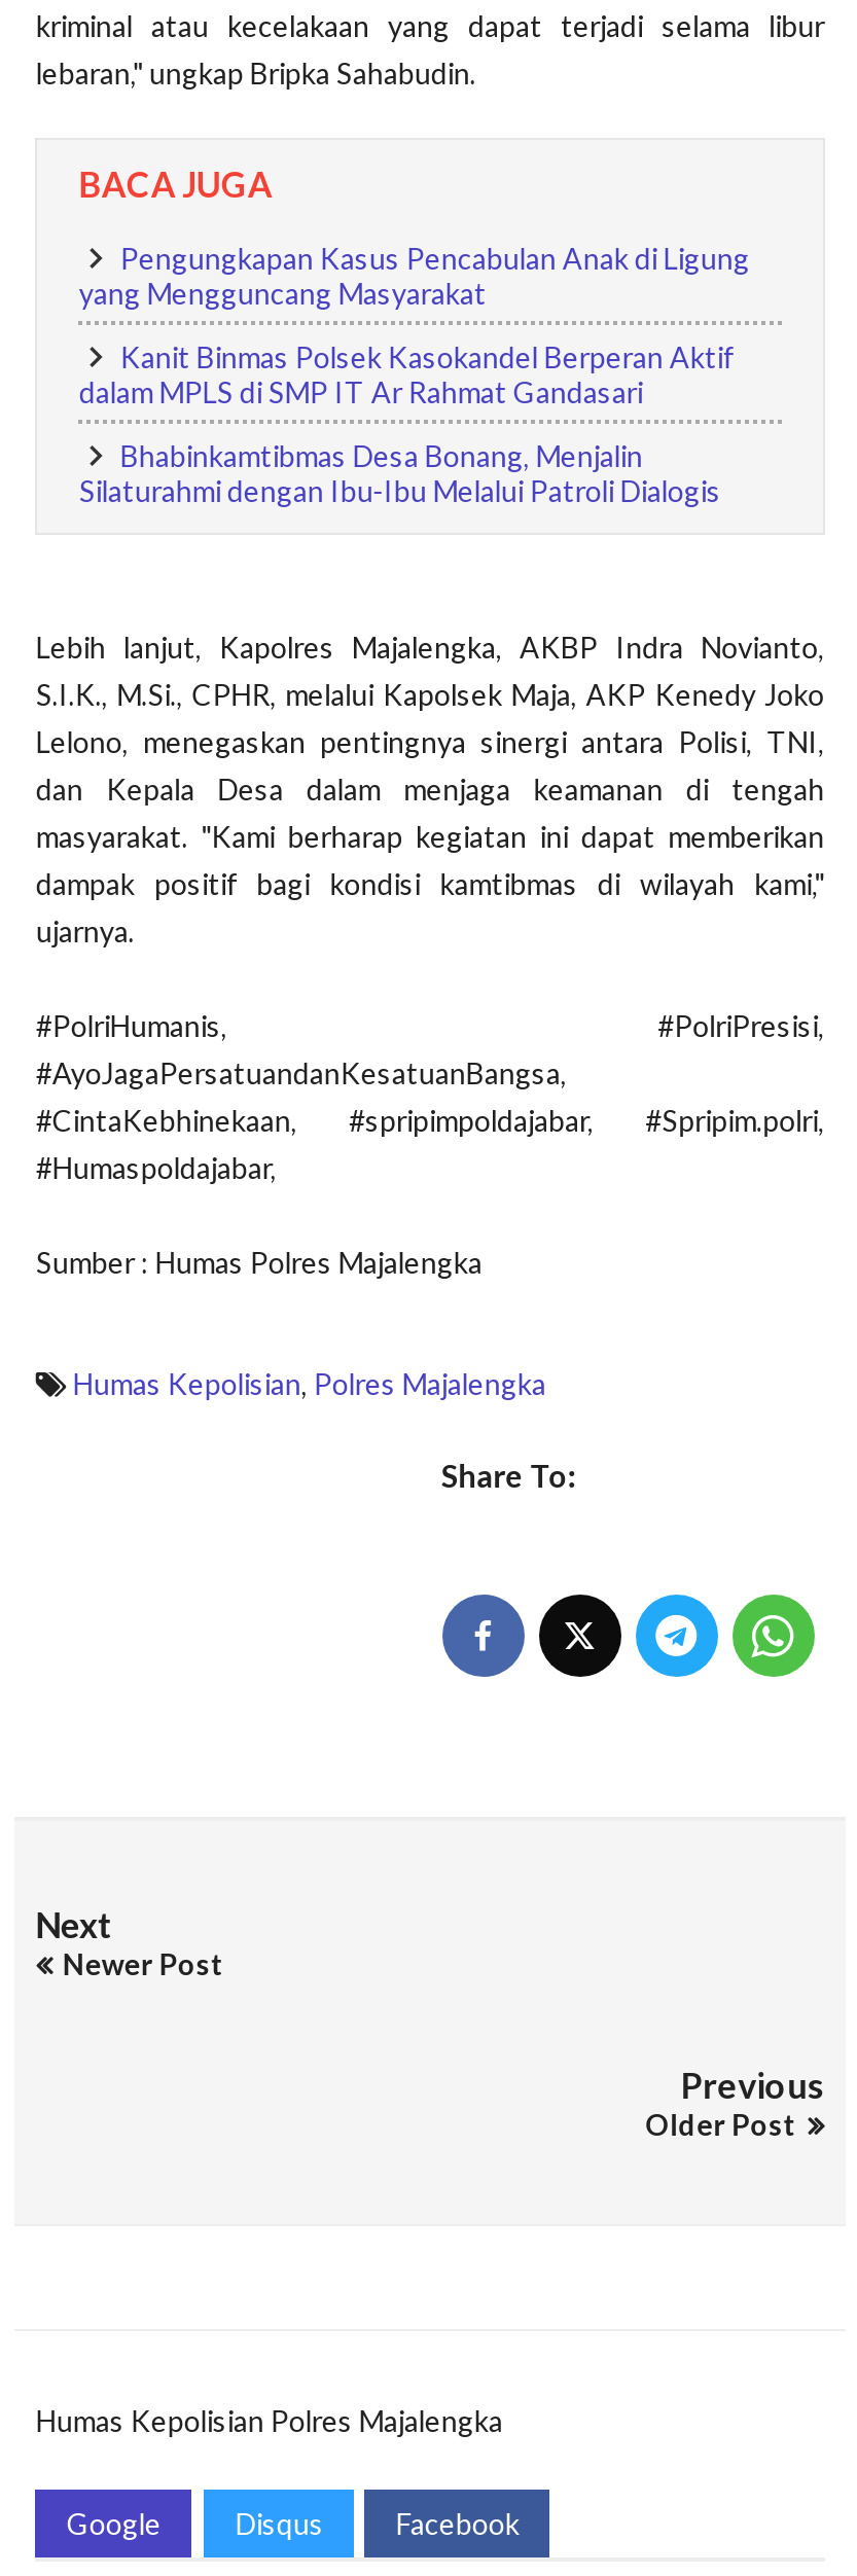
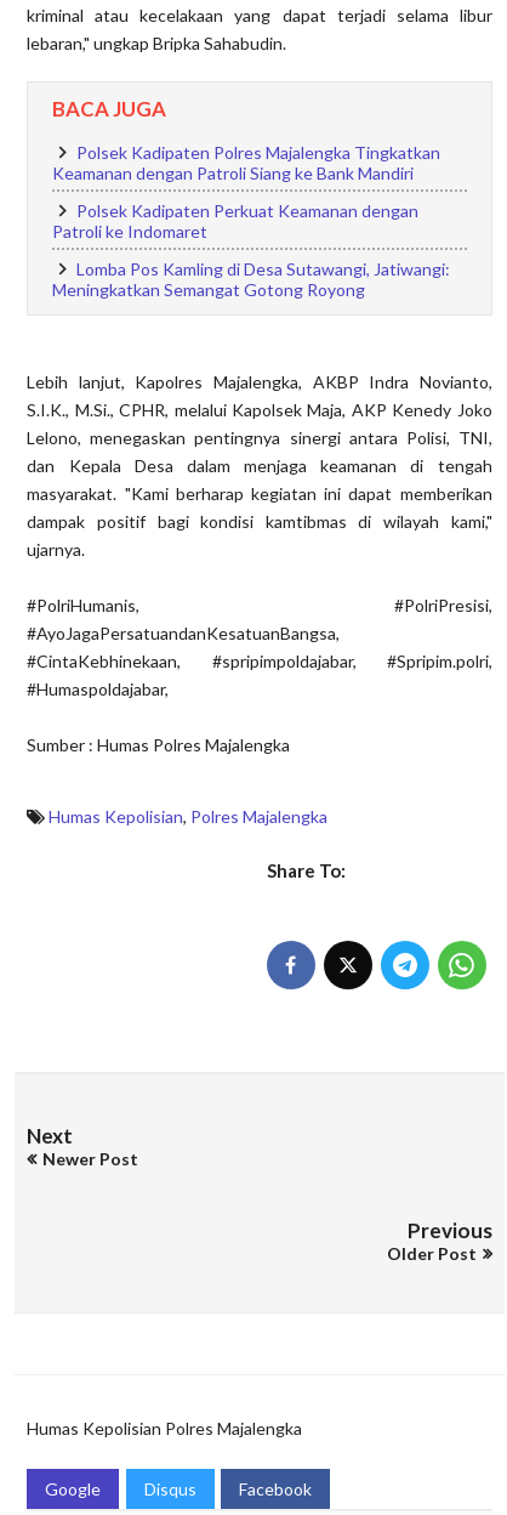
[79,241,750,311] Pengungkapan Kasus Pencabulan Anak di Ligung | yang Mengguncang Masyarakat -> [53,142,441,183] Polsek Kadipaten Polres Majalengka Tingkatkan | Keamanan dengan Patroli Siang ke Bank Mandiri
[79,339,733,409] Kanit Binmas Polsek Kasokandel Berperan Aktif | dalam MPLS di SMP IT Ar Rahmat Gandasari -> [53,200,419,242] Polsek Kadipaten Perkuat Keamanan dengan | Patroli ke Indomaret
[79,438,721,508] Bhabinkamtibmas Desa Bonang, Menjalin | Silaturahmi dengan Ibu-Ibu Melalui Patroli Dialogis -> [53,259,450,300] Lomba Pos Kamling di Desa Sutawangi, Jatiwangi: | Meningkatkan Semangat Gotong Royong

